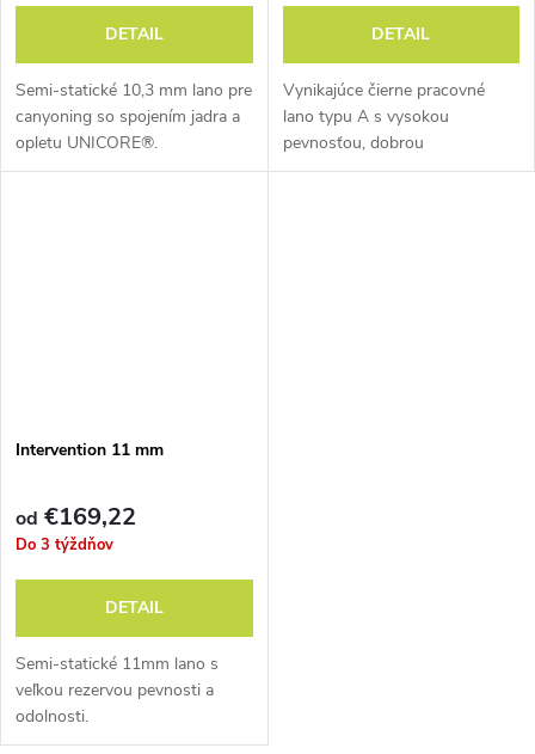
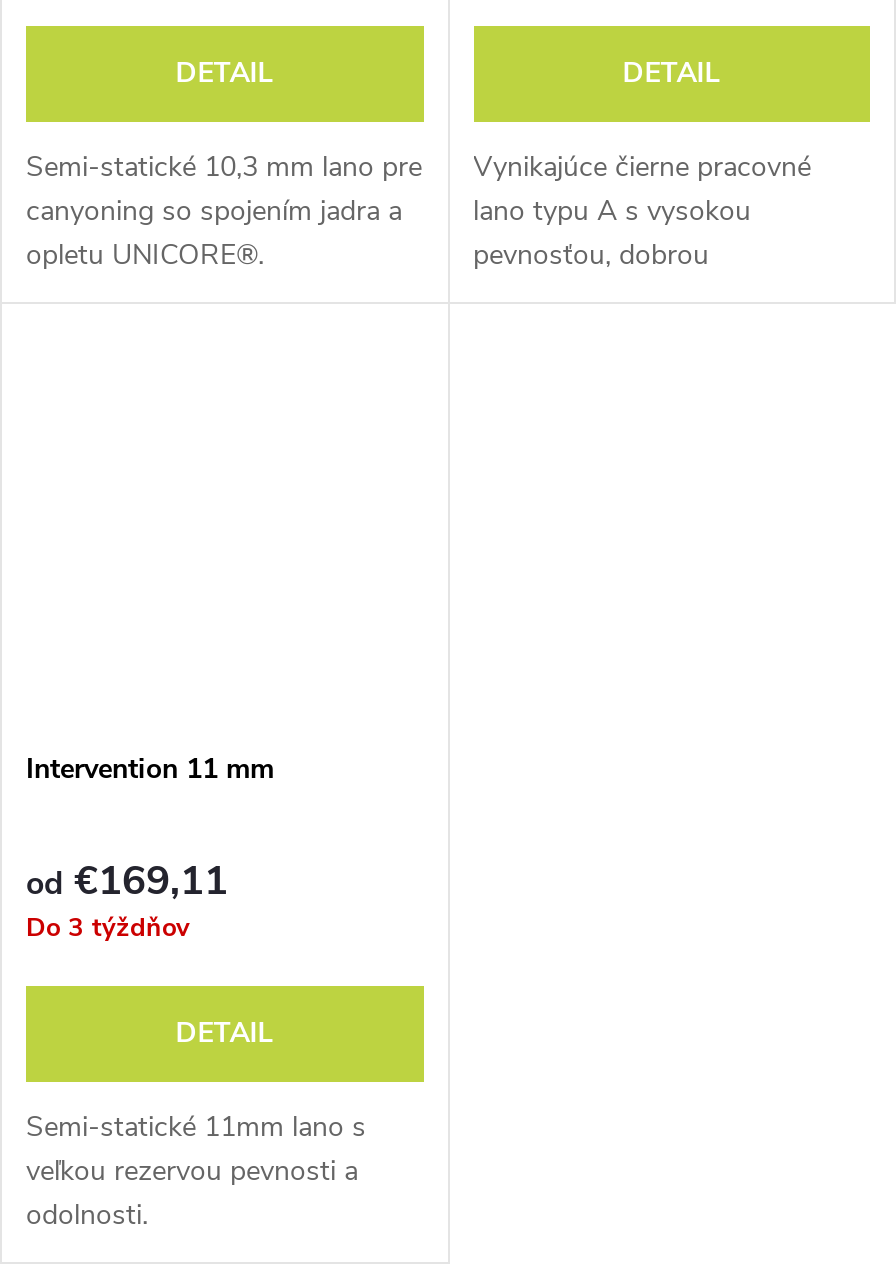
[16,501,136,533] od €169,22 -> [26,854,228,908] od €169,11

